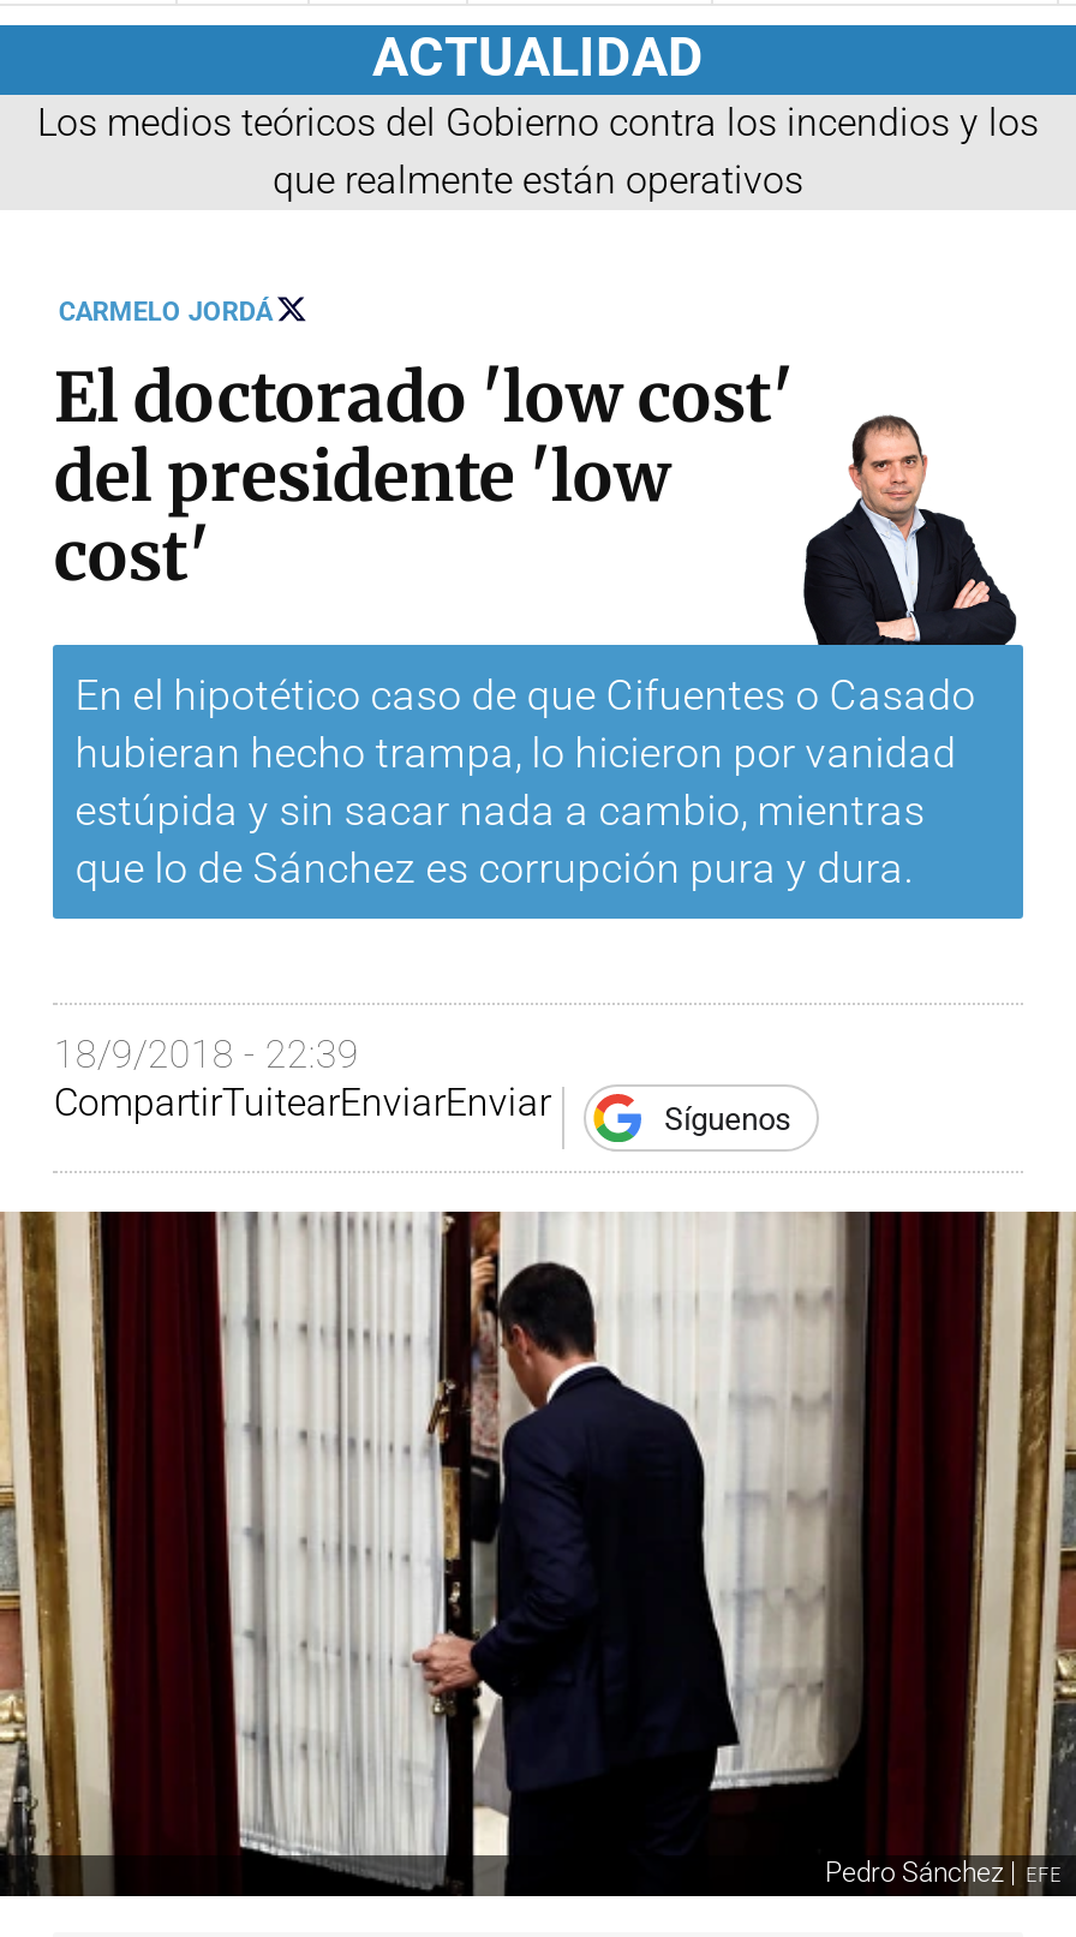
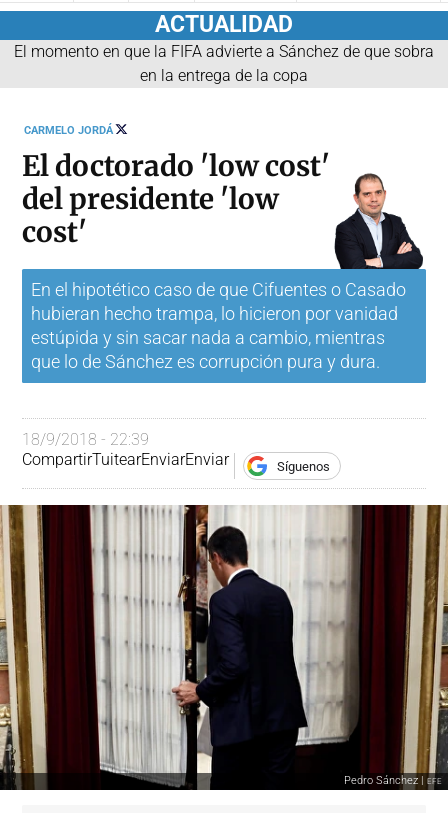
[37,99,1039,202] Los medios teóricos del Gobierno contra los incendios y los | que realmente están operativos -> [14,42,434,85] El momento en que la FIFA advierte a Sánchez de que sobra | en la entrega de la copa

